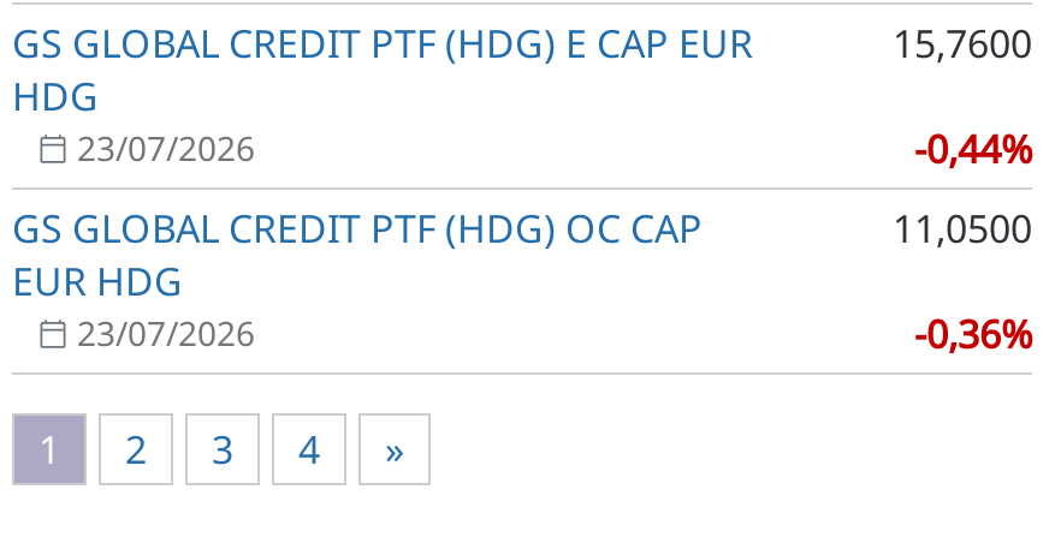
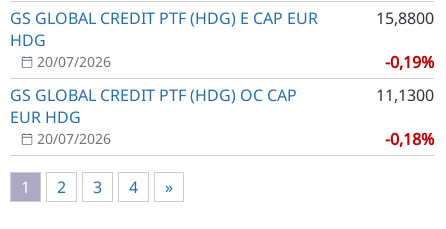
[893,17,1032,70] 15,7600 -> [376,7,434,29] 15,8800
[77,125,255,171] 23/07/2026 -> [37,52,111,71] 20/07/2026
[914,123,1032,175] -0,44% -> [385,51,434,73] -0,19%
[893,202,1032,255] 11,0500 -> [376,84,434,106] 11,1300
[77,310,255,356] 23/07/2026 -> [37,129,111,148] 20/07/2026
[914,308,1032,360] -0,36% -> [385,128,434,150] -0,18%

